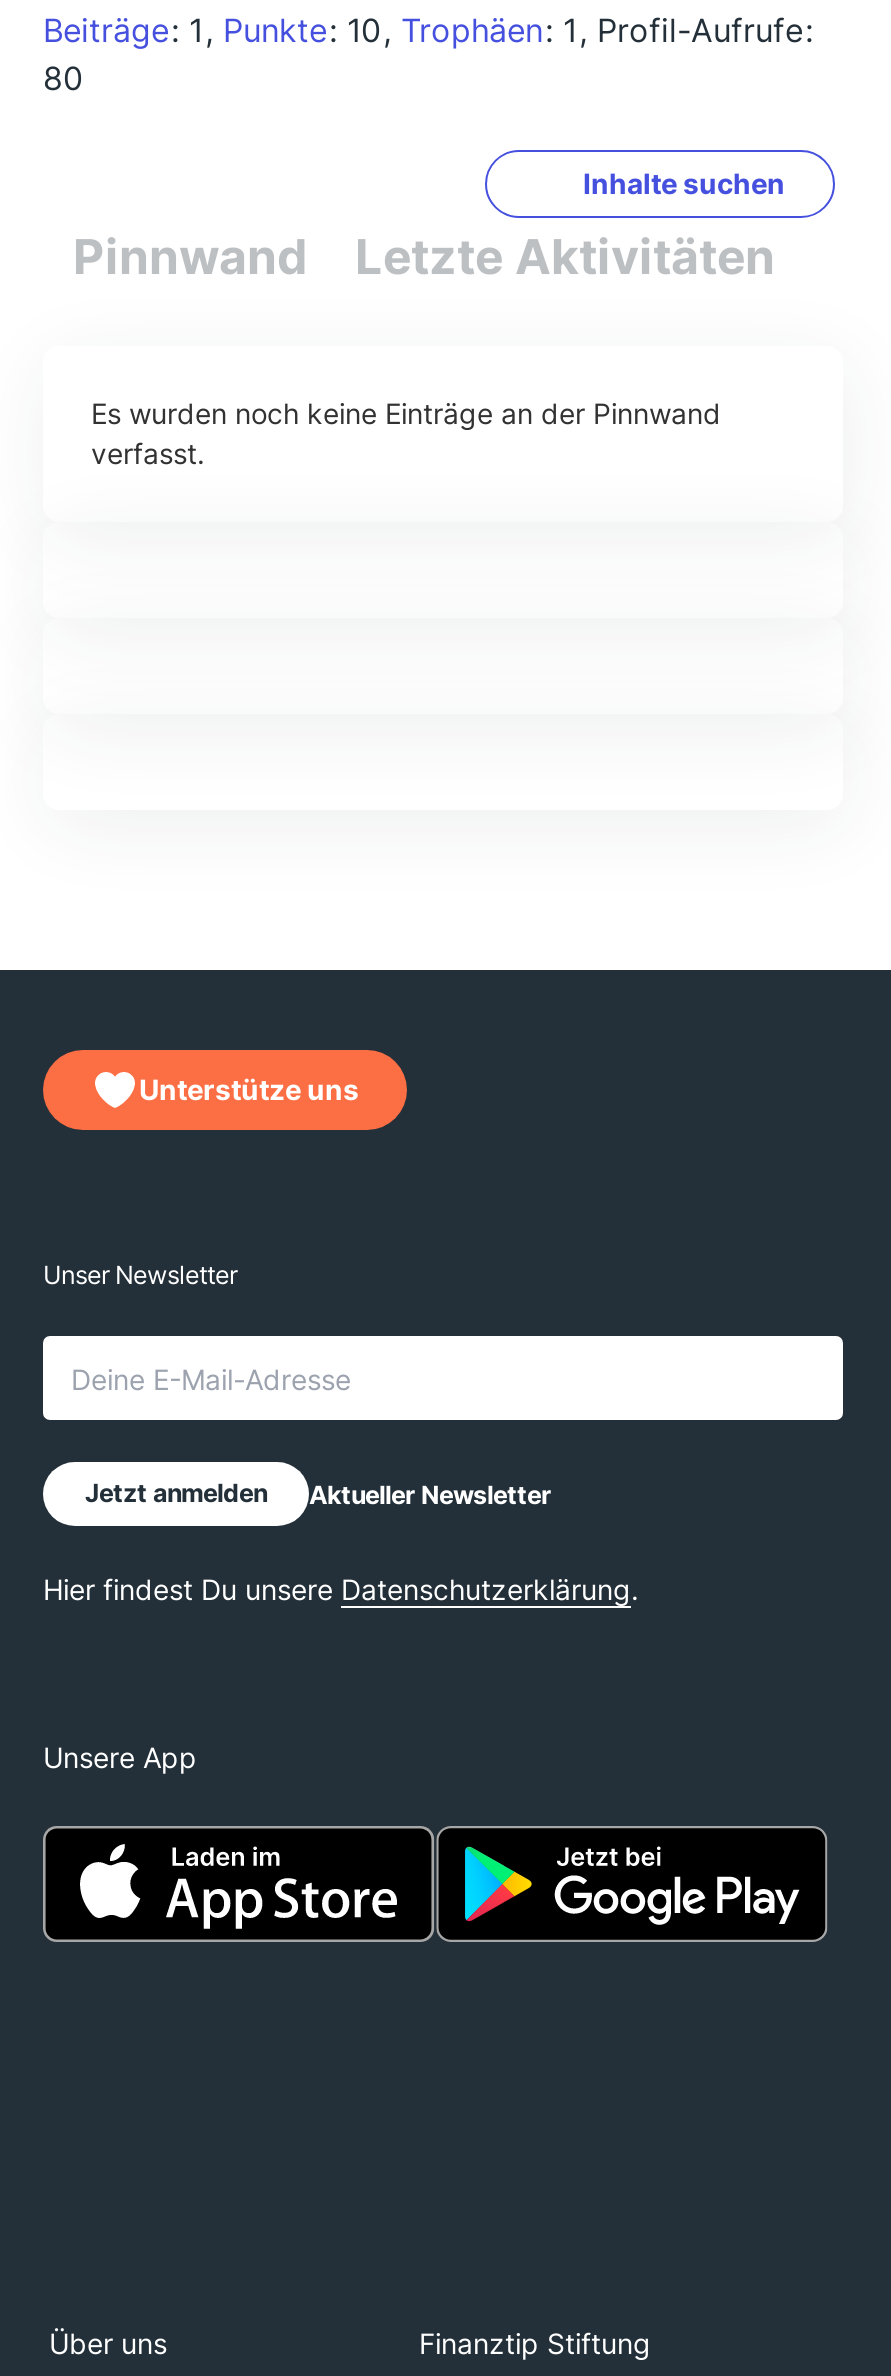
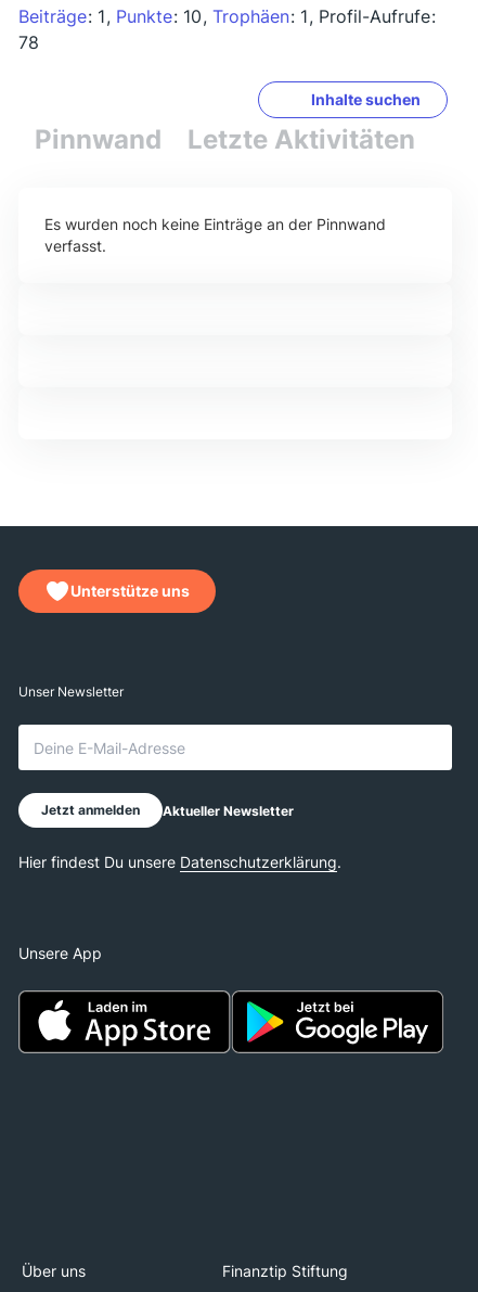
[43,59,83,99] 80 -> [18,32,39,53] 78

